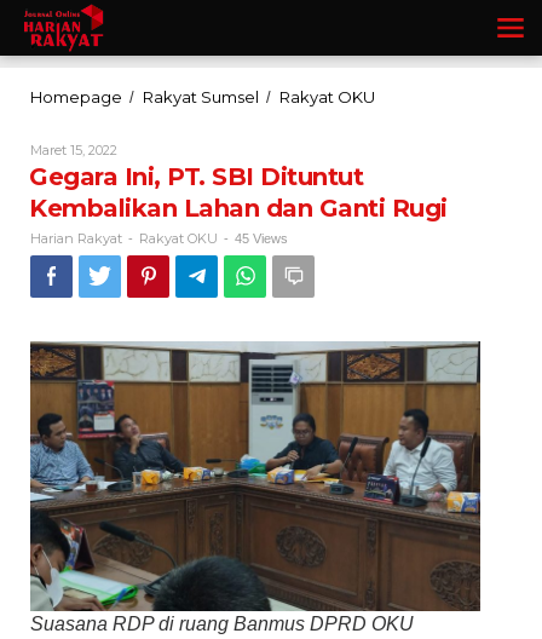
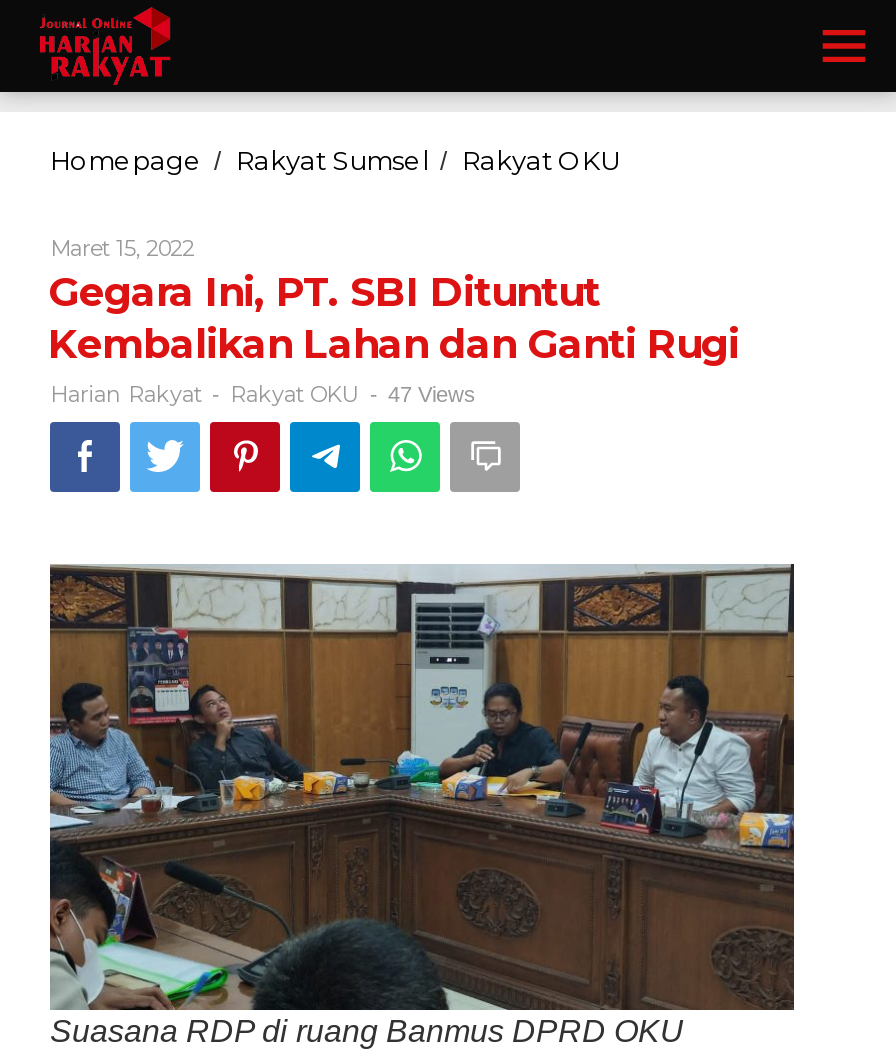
[30,230,288,247] Harian Rakyat - Rakyat OKU - 45 Views -> [50,380,476,408] Harian Rakyat - Rakyat OKU - 47 Views

